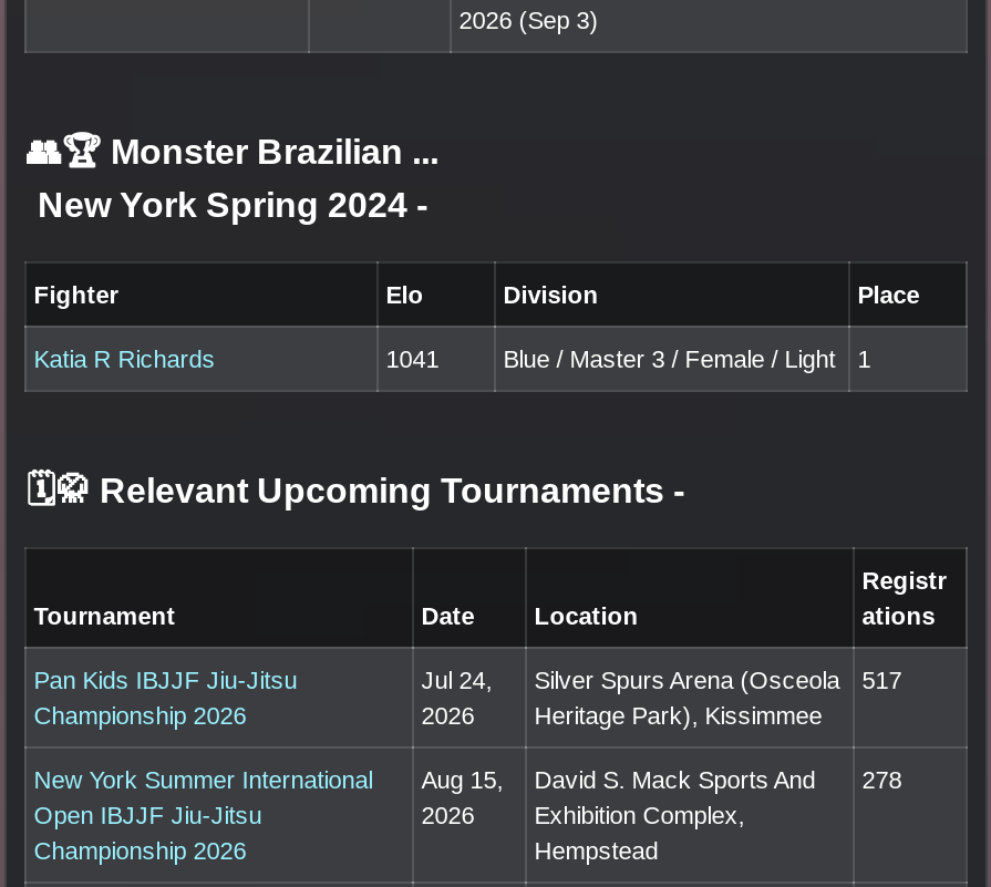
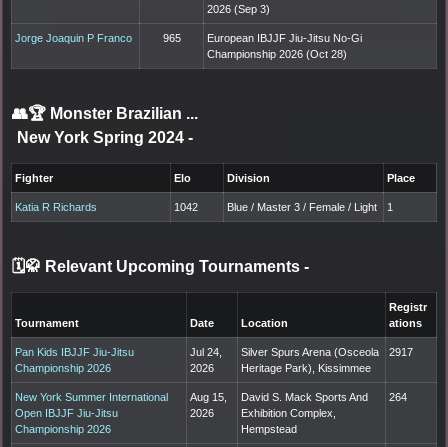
none -> [15,31,362,59] Jorge Joaquin P Franco | 965 | European IBJJF Jiu-Jitsu No-Gi | Championship 2026 (Oct 28)
[386,344,439,371] 1041 -> [174,200,198,212] 1042
[421,666,902,692] Jul 24, Silver Spurs Arena (Osceola 517 -> [190,345,413,357] Jul 24, Silver Spurs Arena (Osceola 2917
[34,765,902,792] New York Summer International Aug 15, David S. Mack Sports And 278 -> [15,390,407,402] New York Summer International Aug 15, David S. Mack Sports And 264

